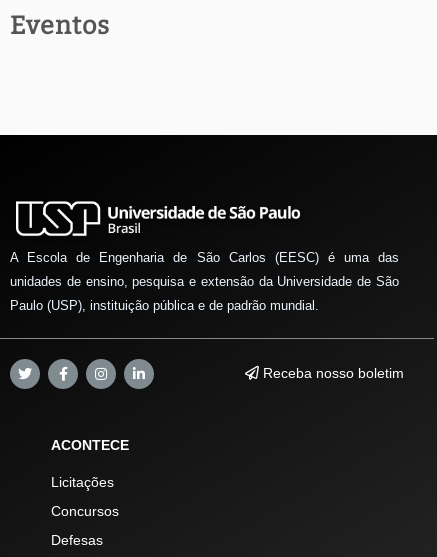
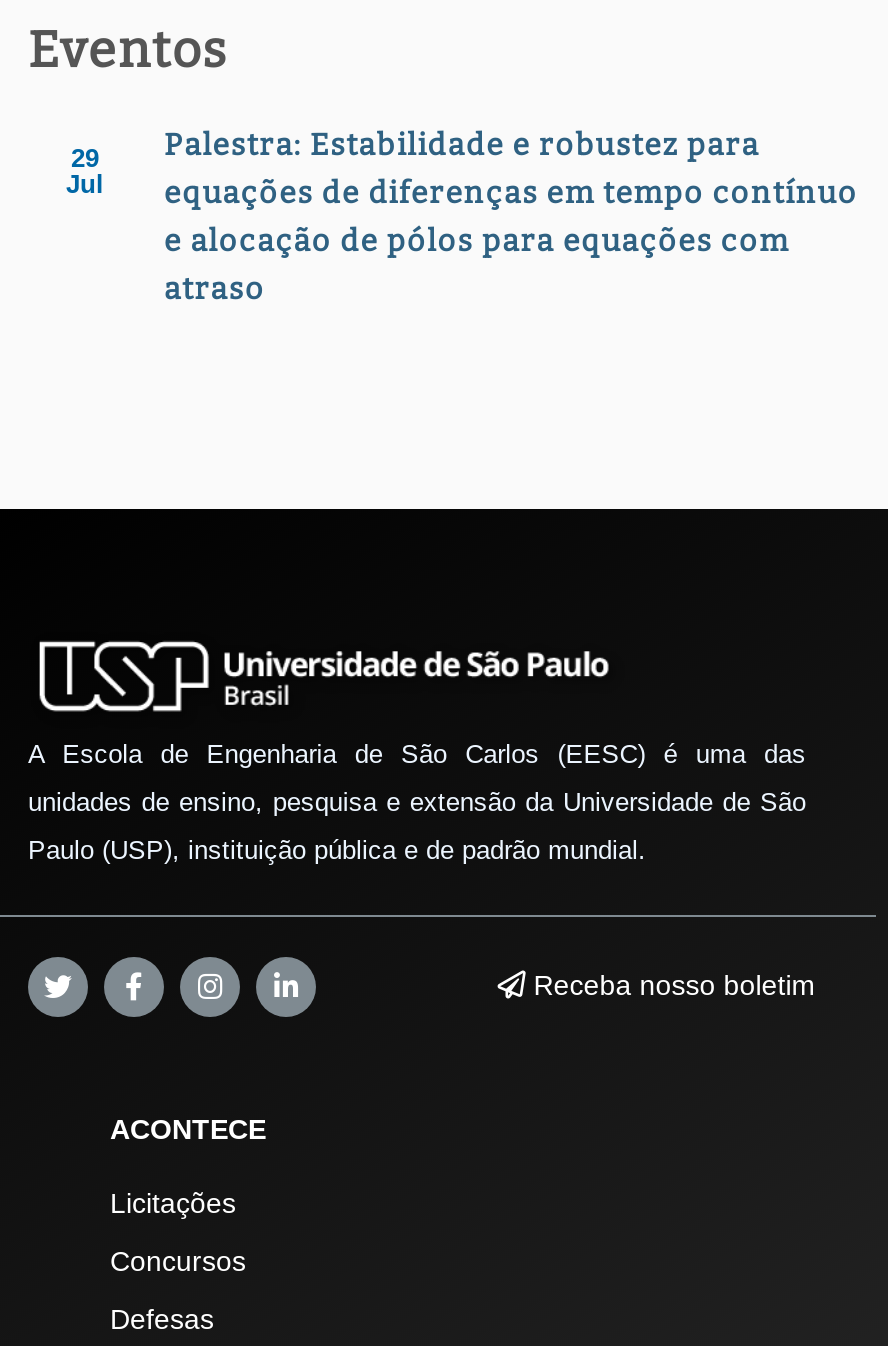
none -> [66,144,104,200] 29 | Jul
none -> [164,128,858,308] Palestra: Estabilidade e robustez para | equações de diferenças em tempo contínuo | e alocação de pólos para equações com | atraso

